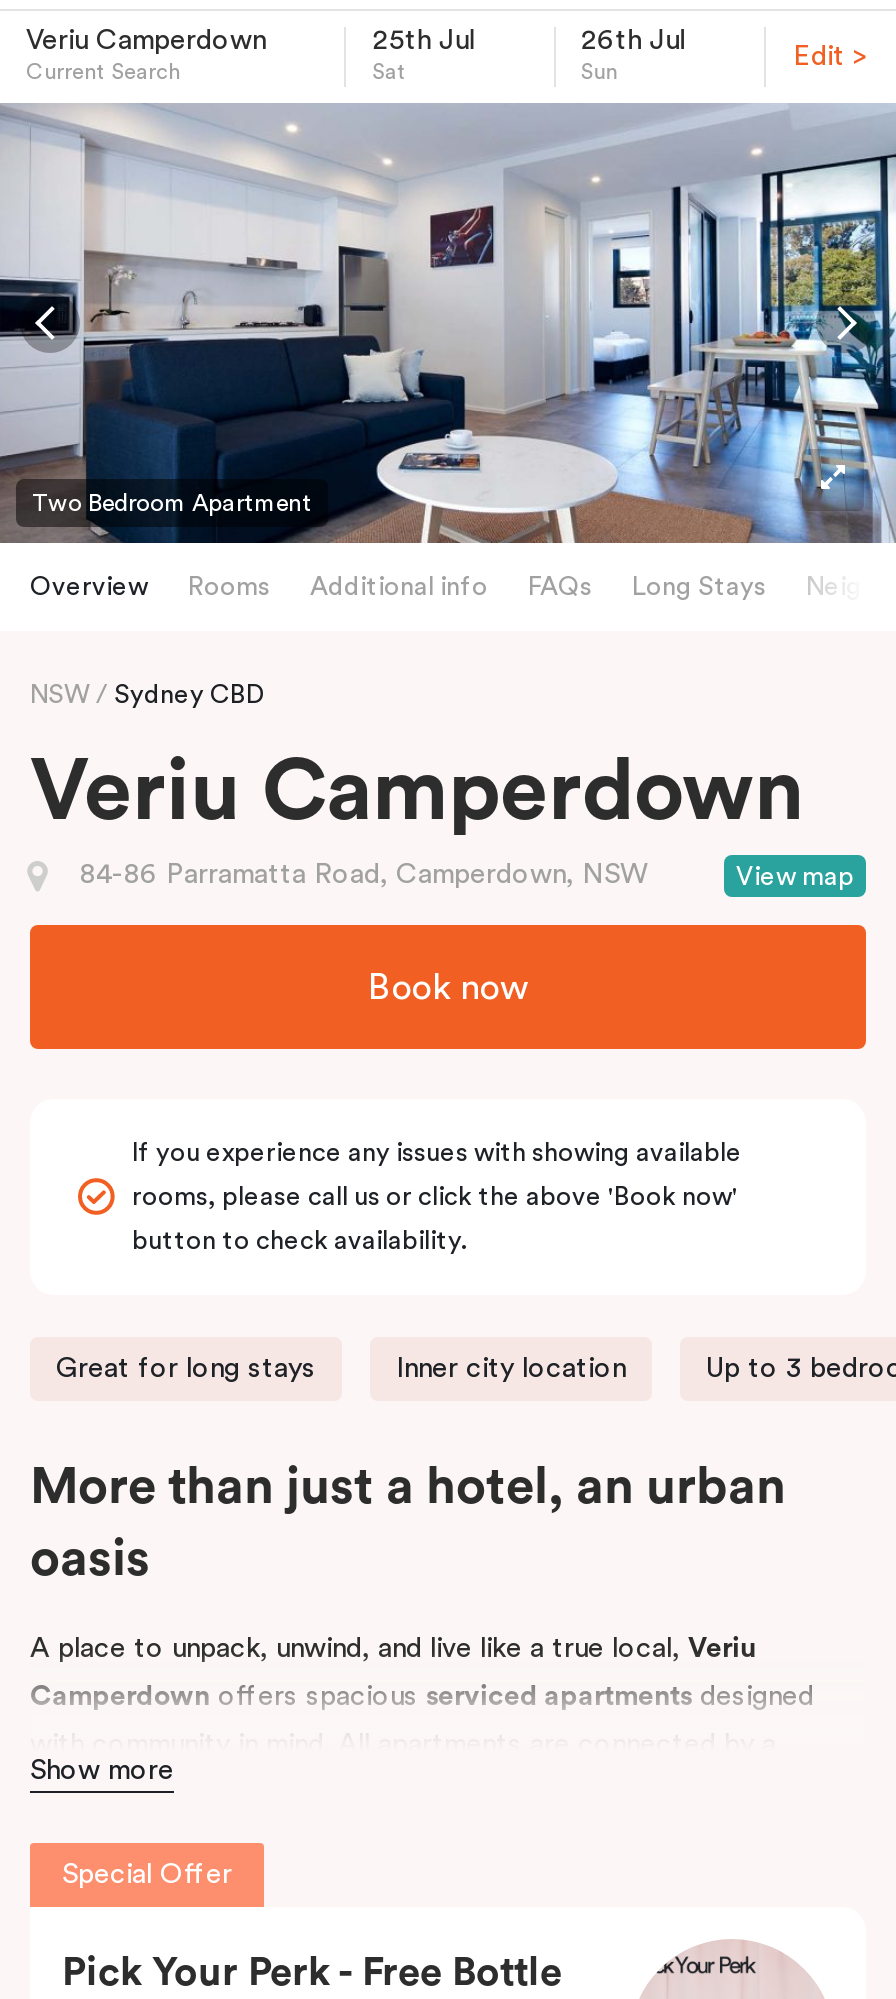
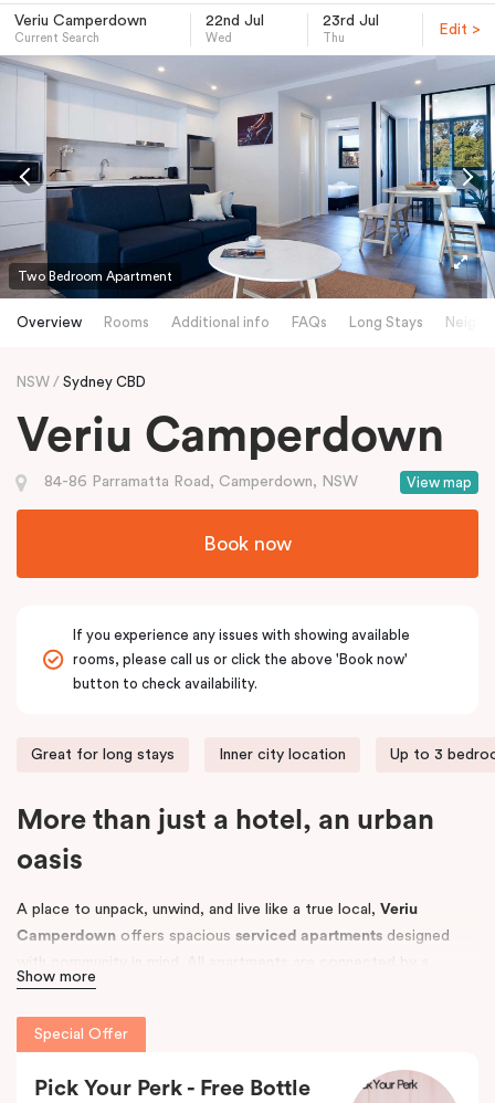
[373,27,475,83] 25th Jul | Sat -> [206,13,264,44] 22nd Jul | Wed
[581,27,685,83] 26th Jul | Sun -> [323,13,379,44] 23rd Jul | Thu

